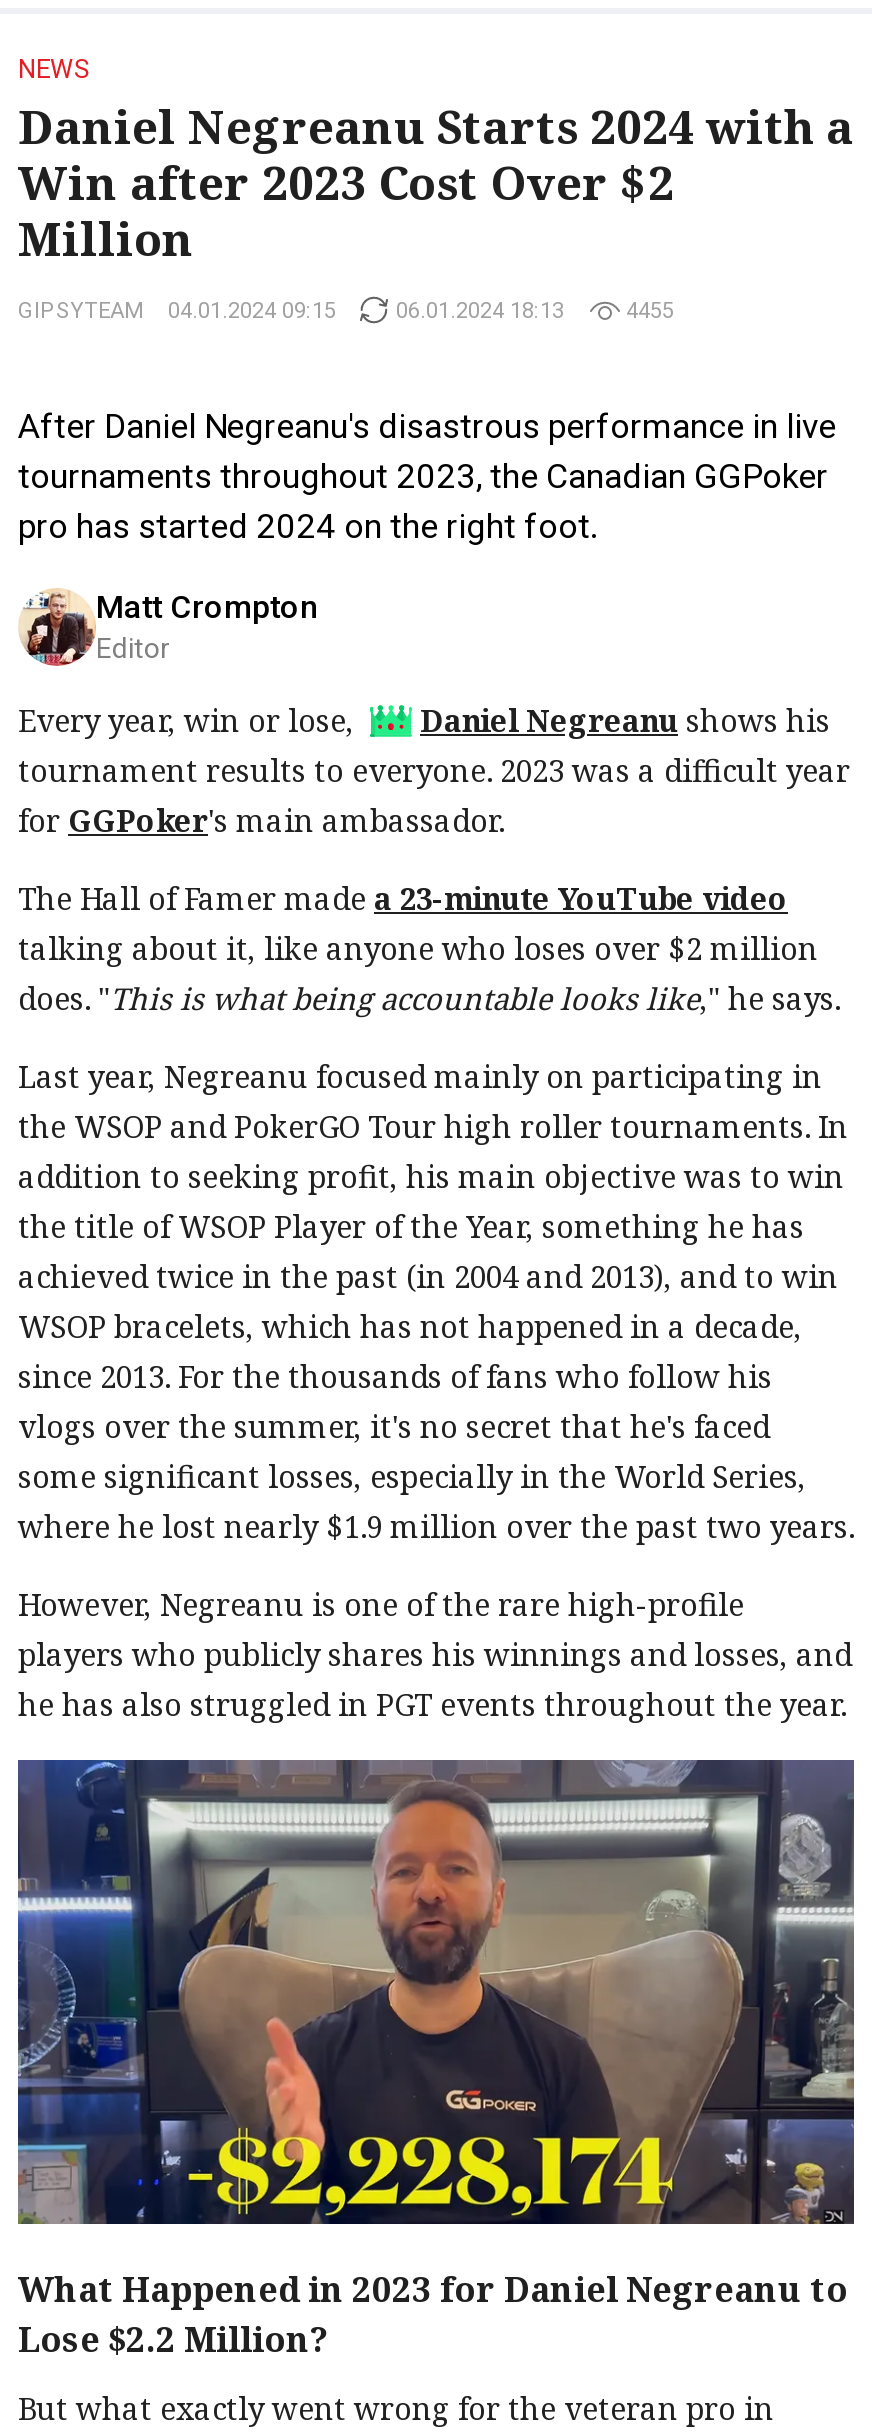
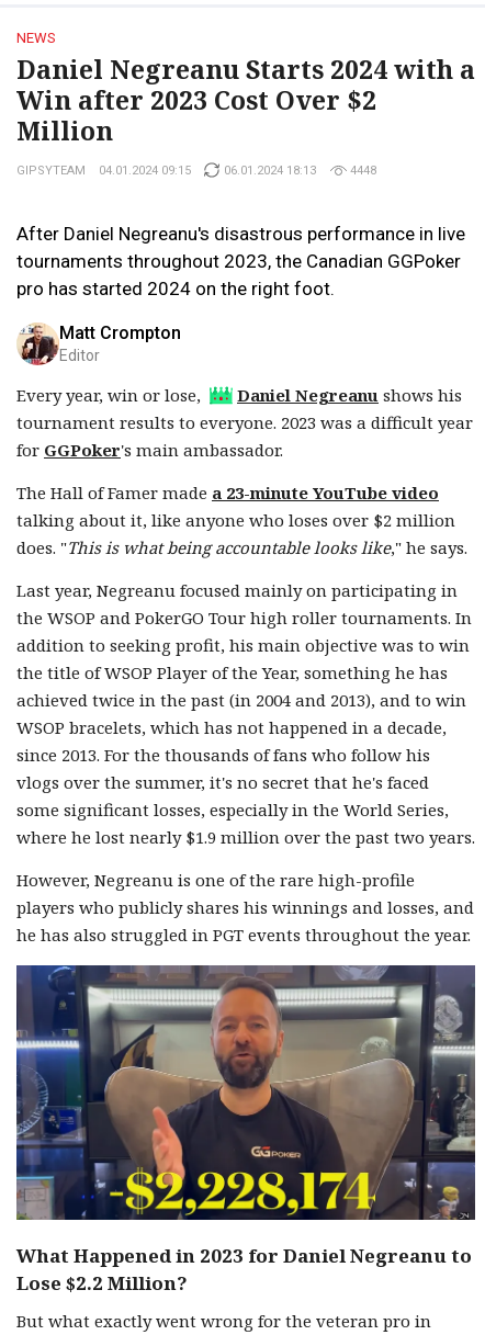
[626,297,674,323] 4455 -> [350,163,376,177] 4448

